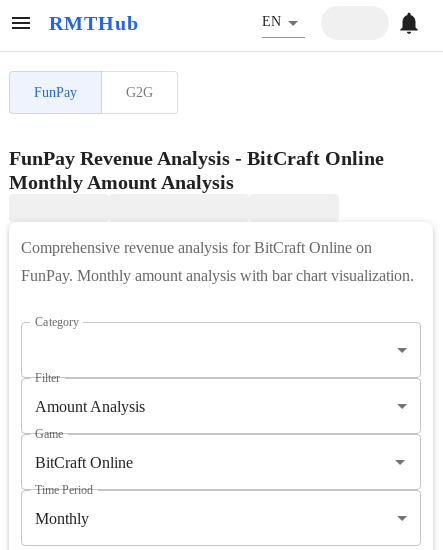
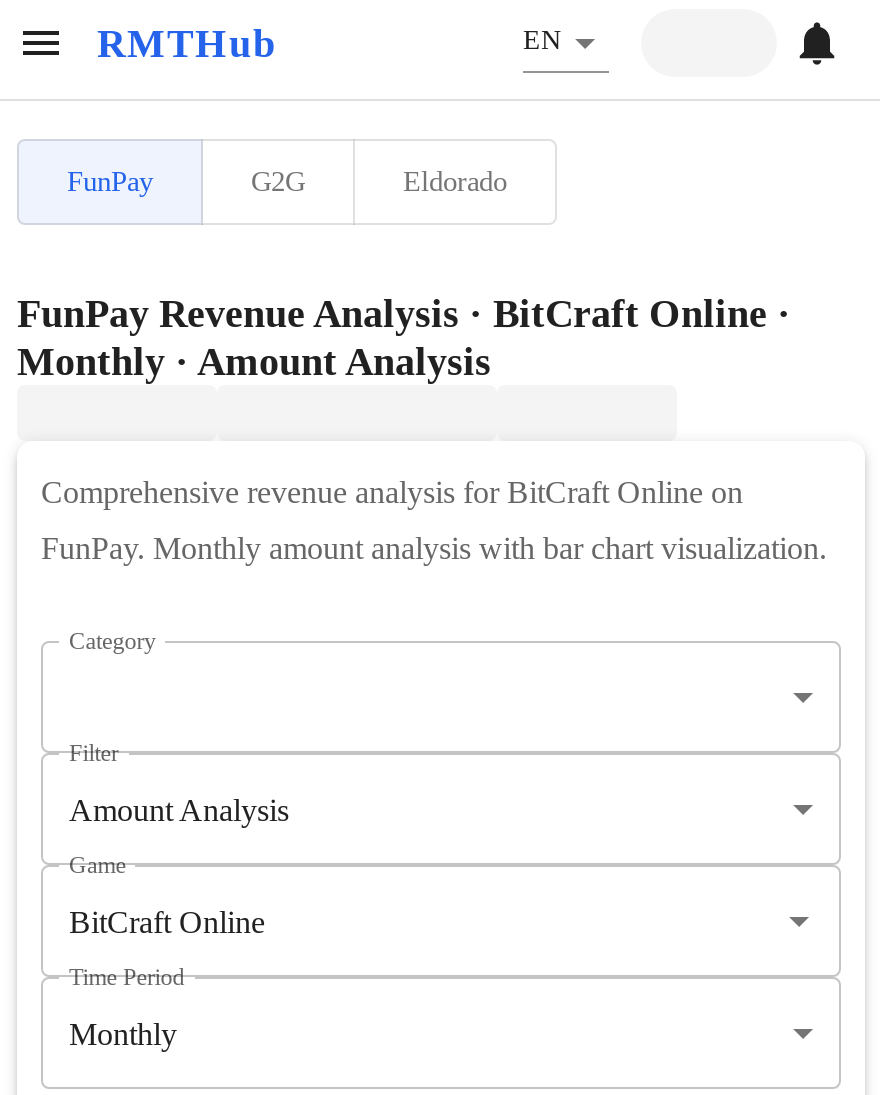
[9,147,384,193] FunPay Revenue Analysis - BitCraft Online | Monthly Amount Analysis -> [17,165,791,383] Eldorado | FunPay Revenue Analysis · BitCraft Online · | Monthly · Amount Analysis

